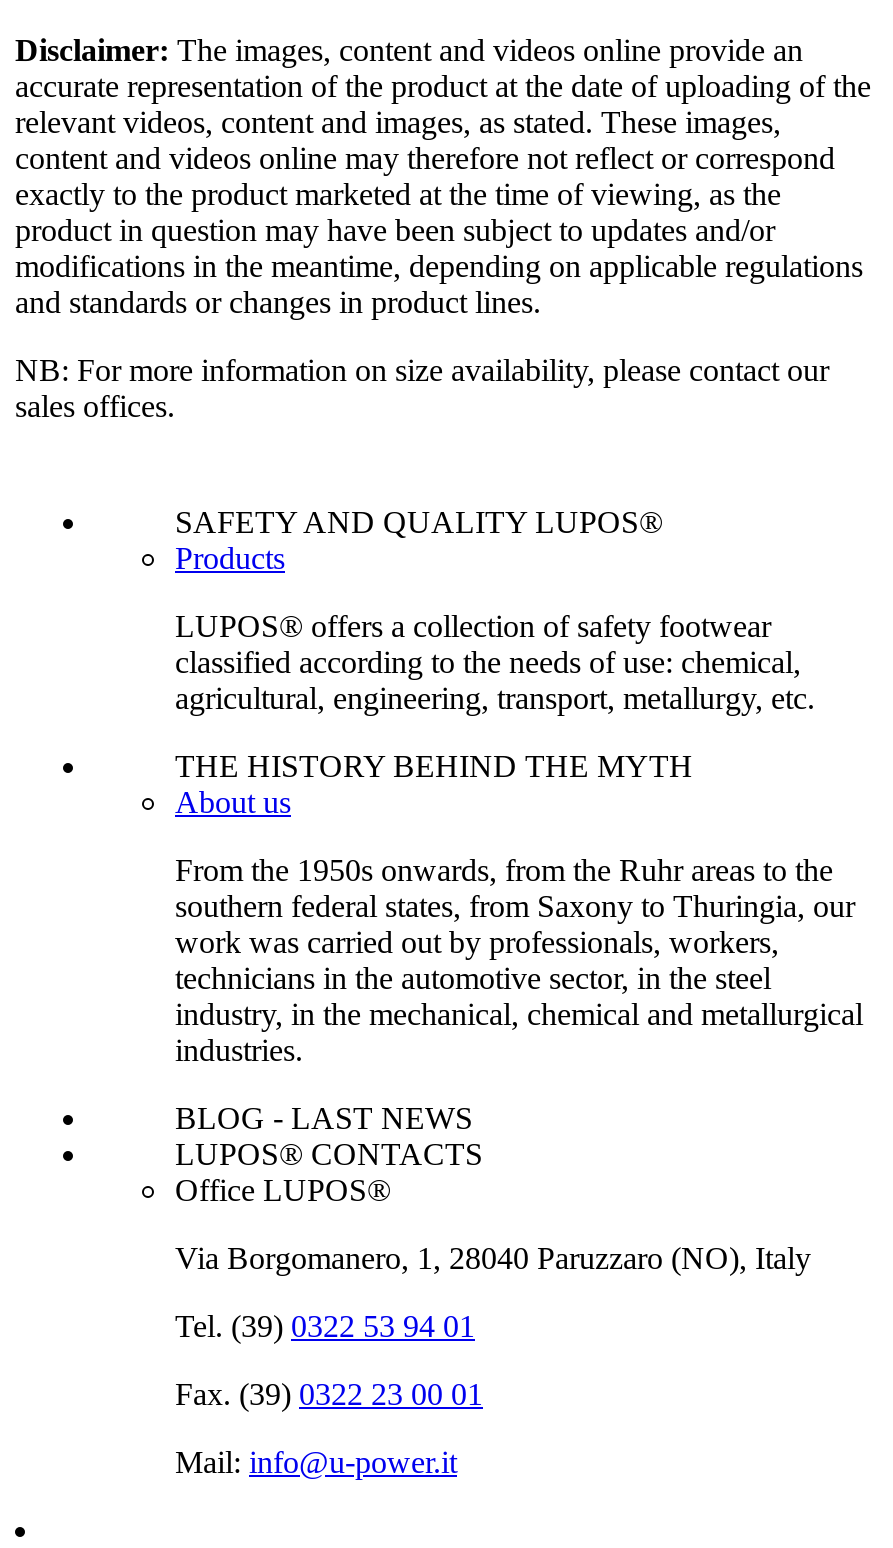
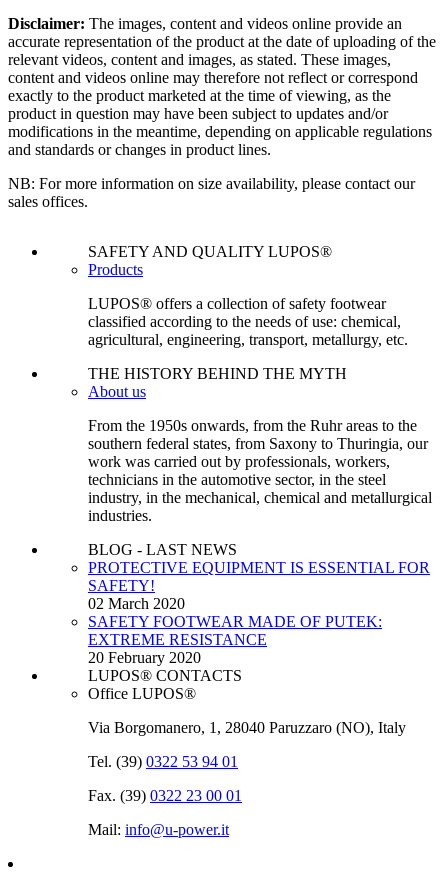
none -> [88,559,430,666] PROTECTIVE EQUIPMENT IS ESSENTIAL FOR | SAFETY! | 02 March 2020 | SAFETY FOOTWEAR MADE OF PUTEK: | EXTREME RESISTANCE | 20 February 2020

